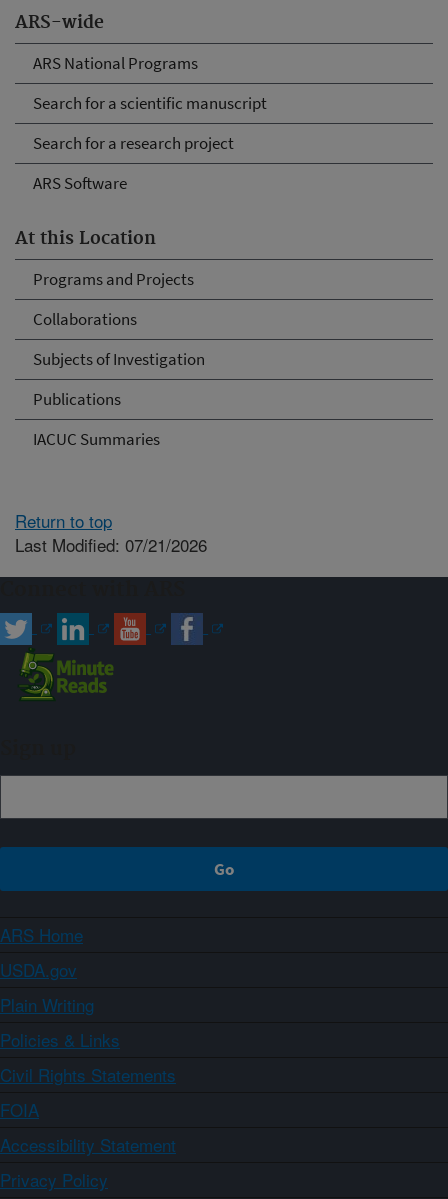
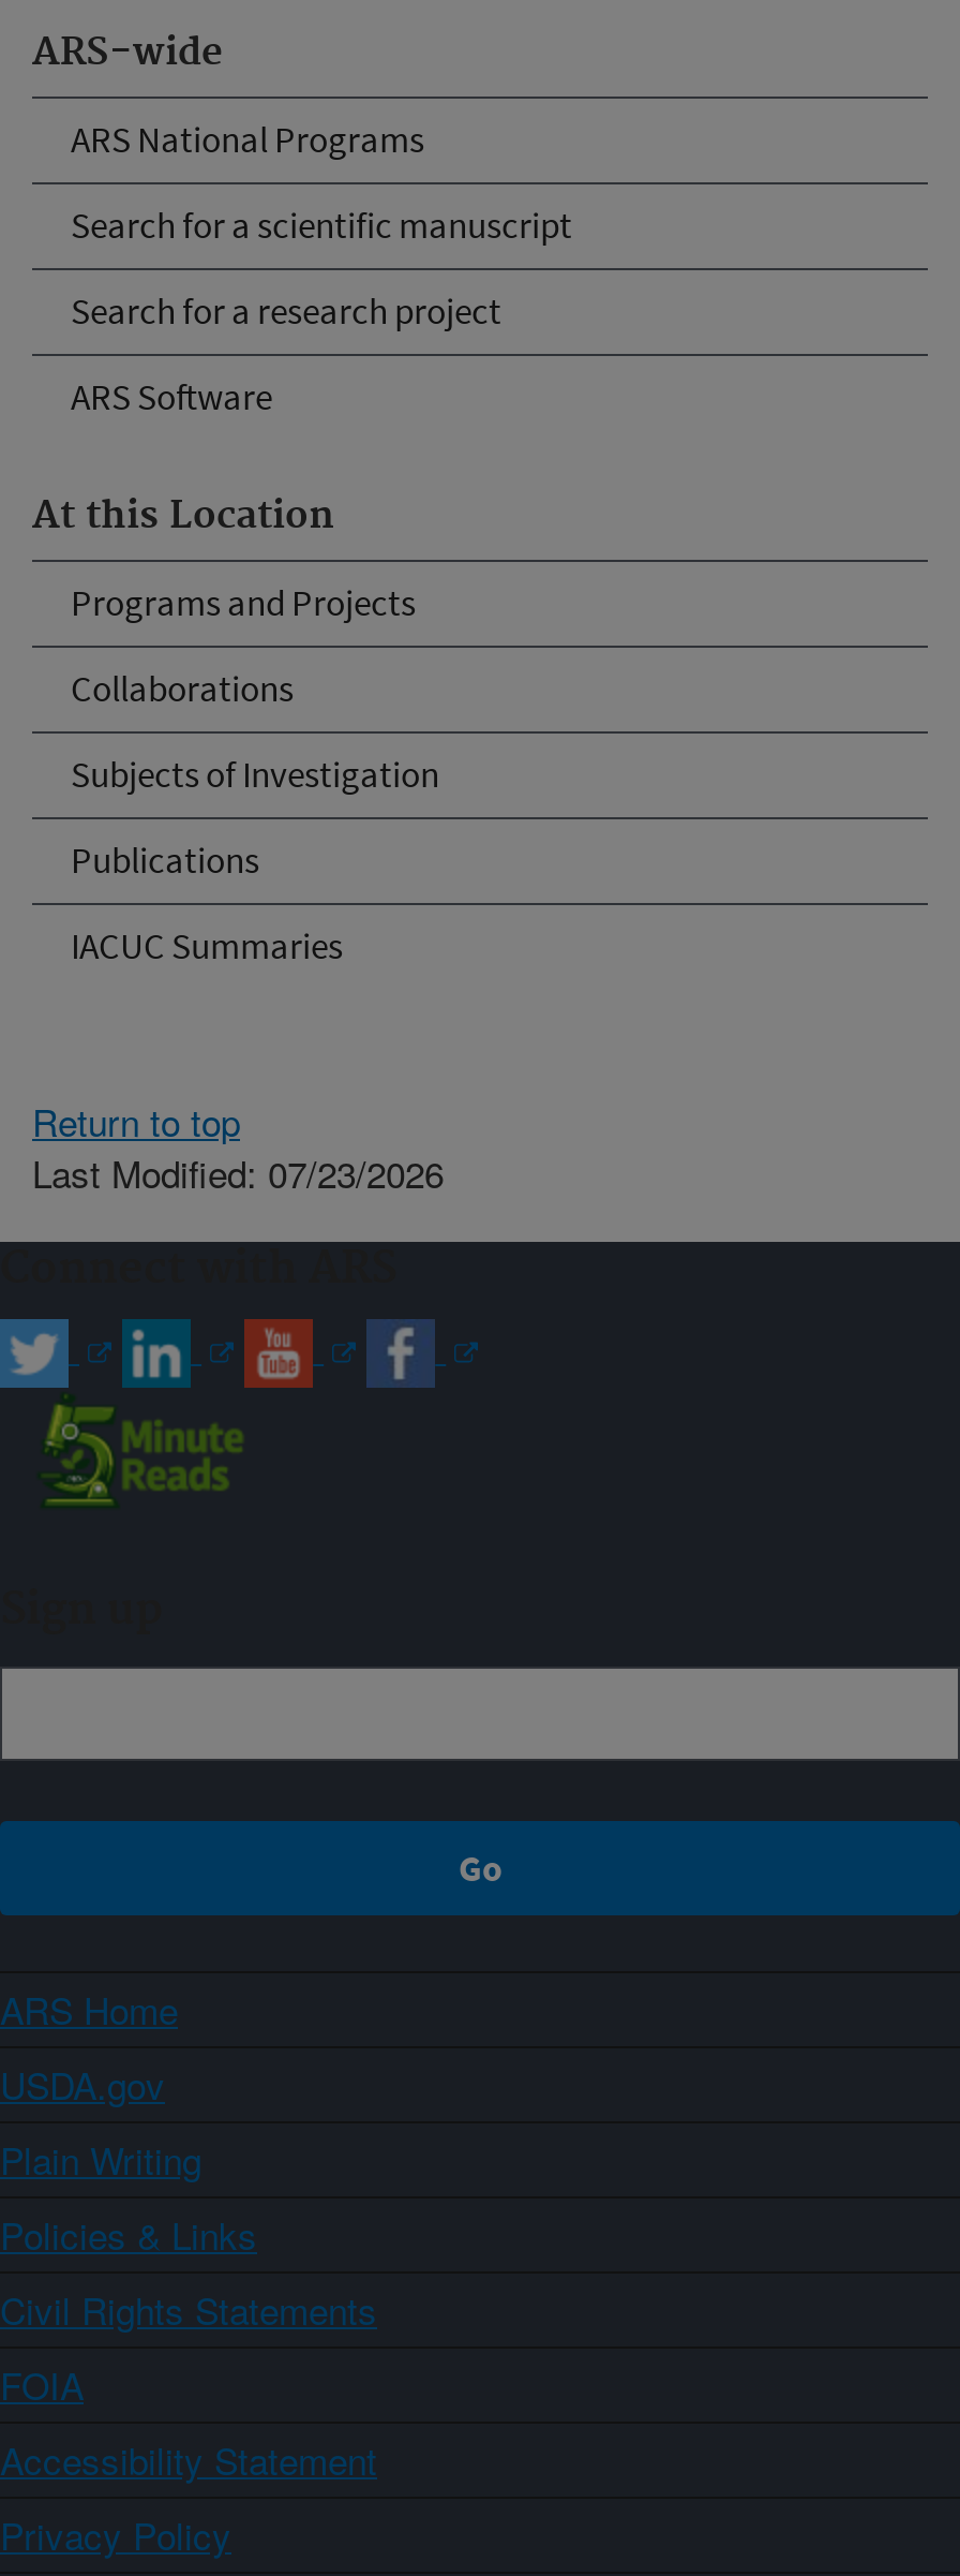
[15,531,207,556] Last Modified: 07/21/2026 -> [32,1144,444,1198] Last Modified: 07/23/2026

